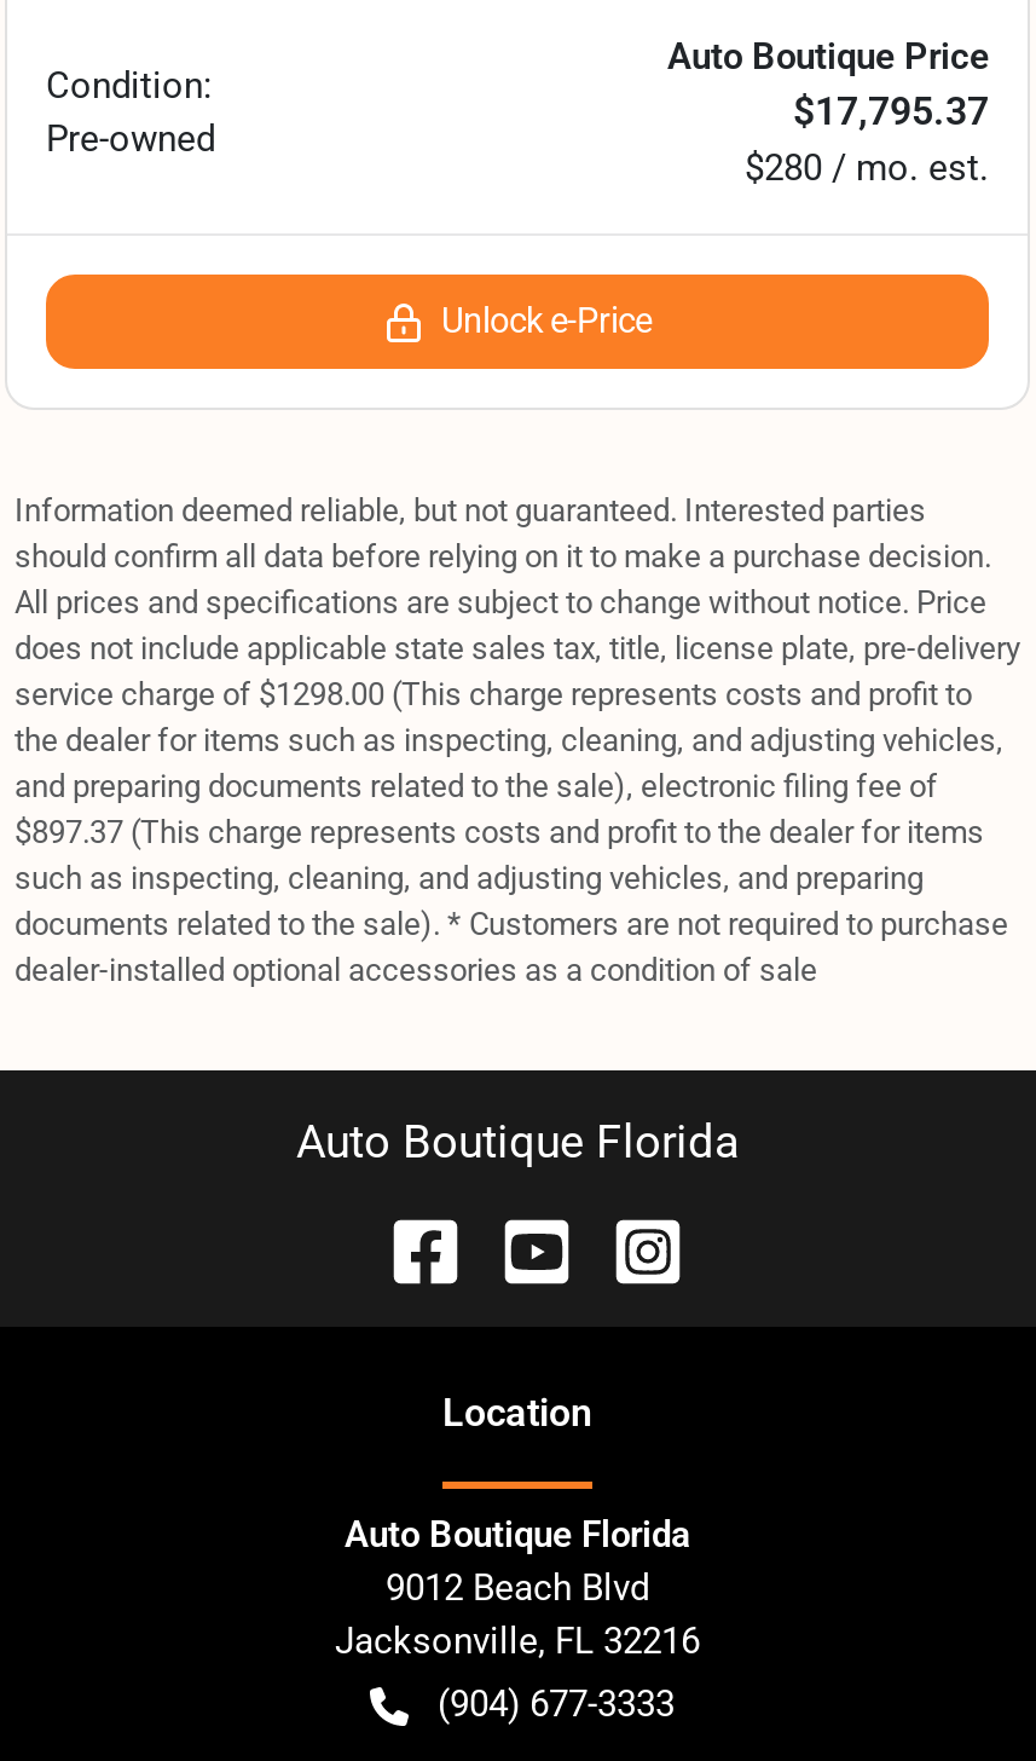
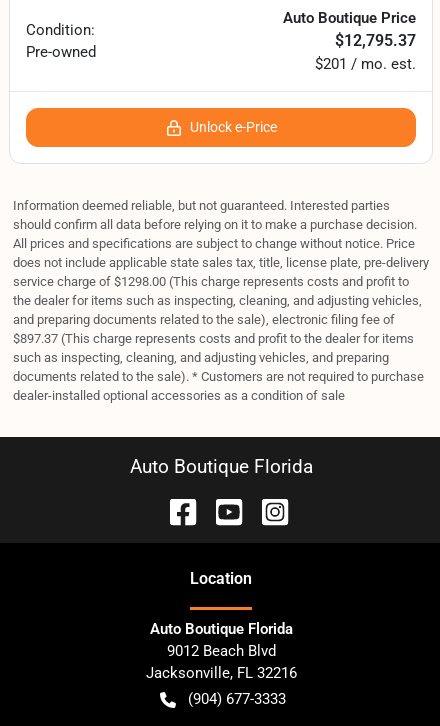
[793,89,989,134] $17,795.37 -> [335,31,416,50] $12,795.37
[745,147,989,190] $280 / mo. est. -> [315,55,416,73] $201 / mo. est.

